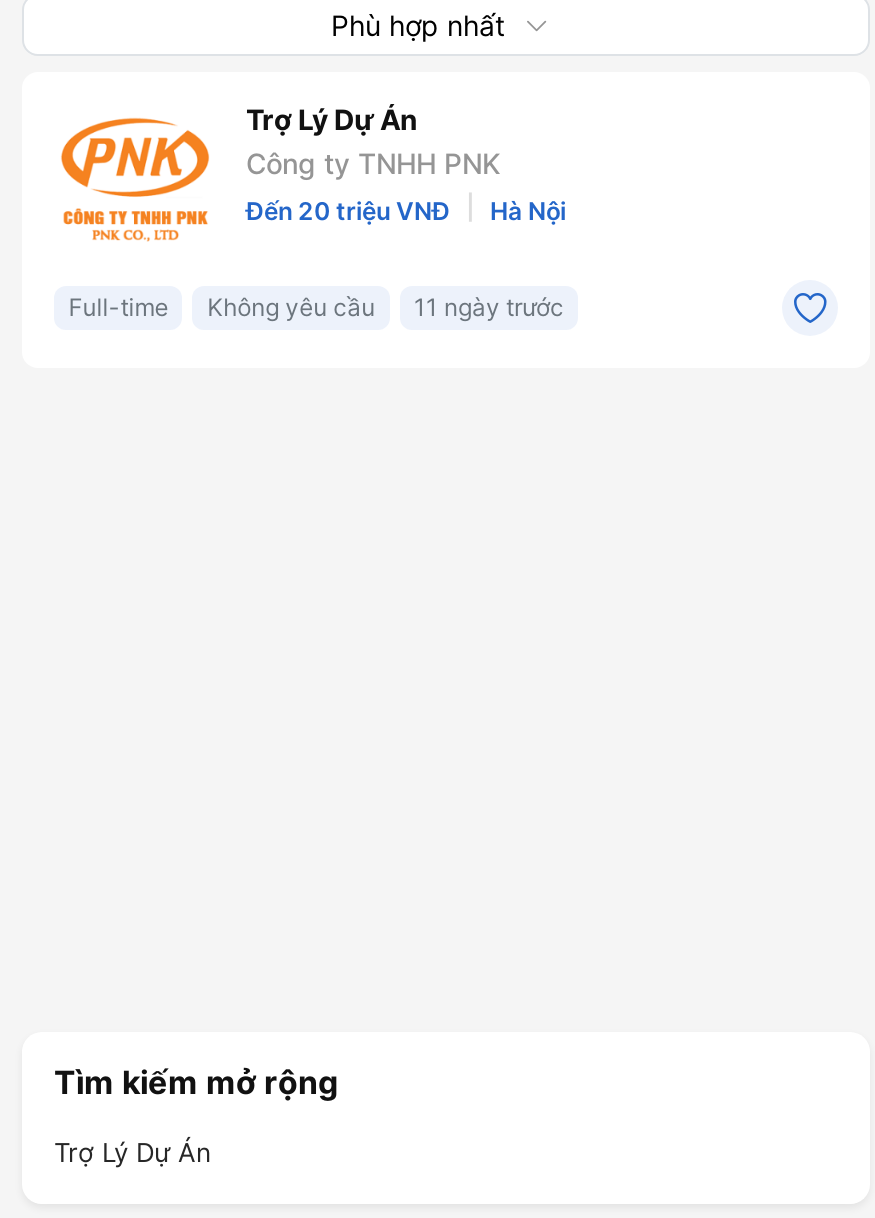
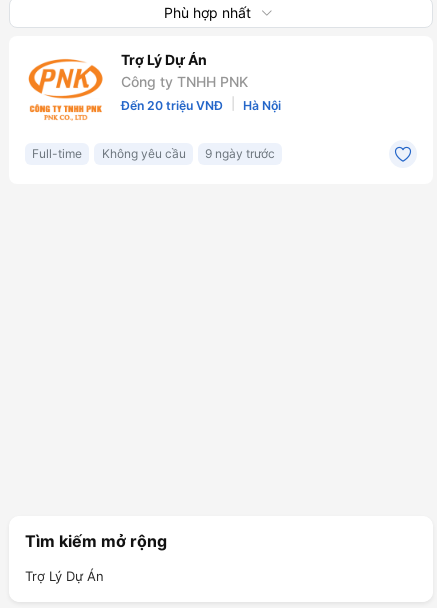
[68,292,564,322] Full-time Không yêu cầu 11 ngày trước -> [32,146,275,161] Full-time Không yêu cầu 9 ngày trước

